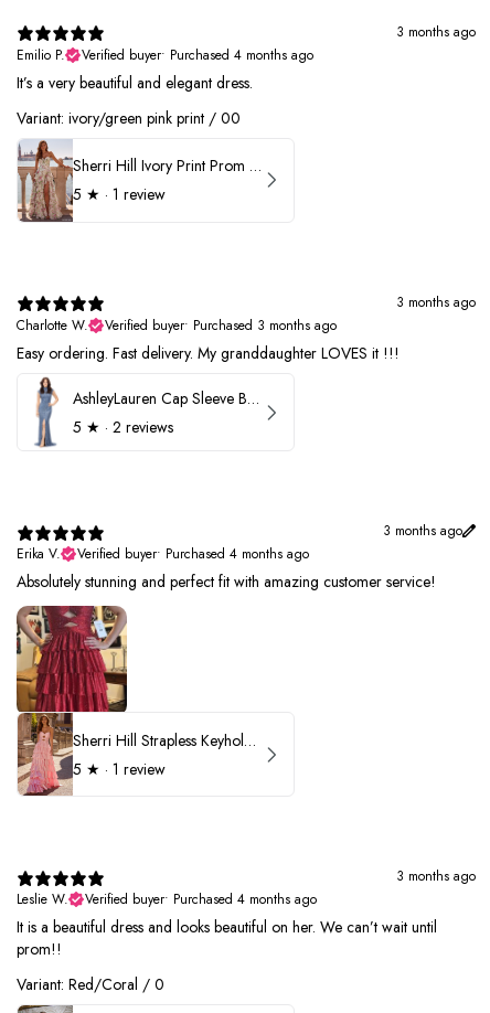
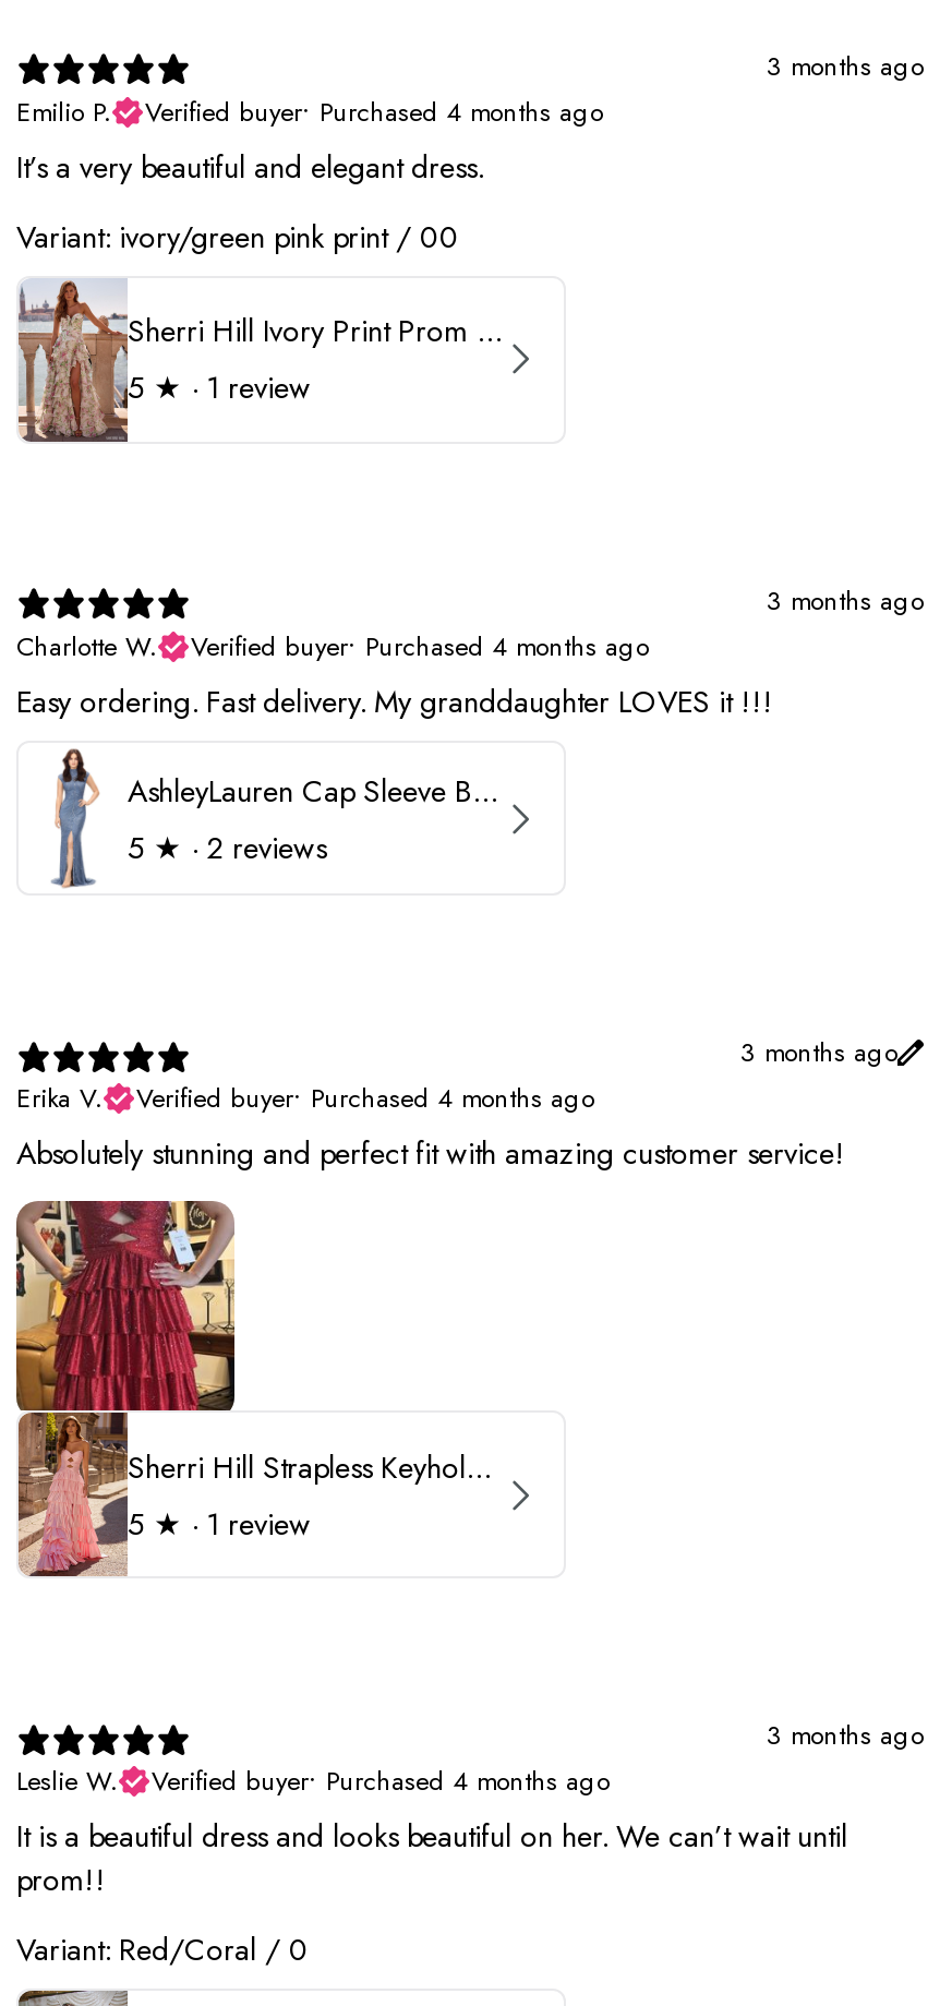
[105,316,337,335] Verified buyer • Purchased 3 months ago -> [191,627,649,666] Verified buyer • Purchased 4 months ago

